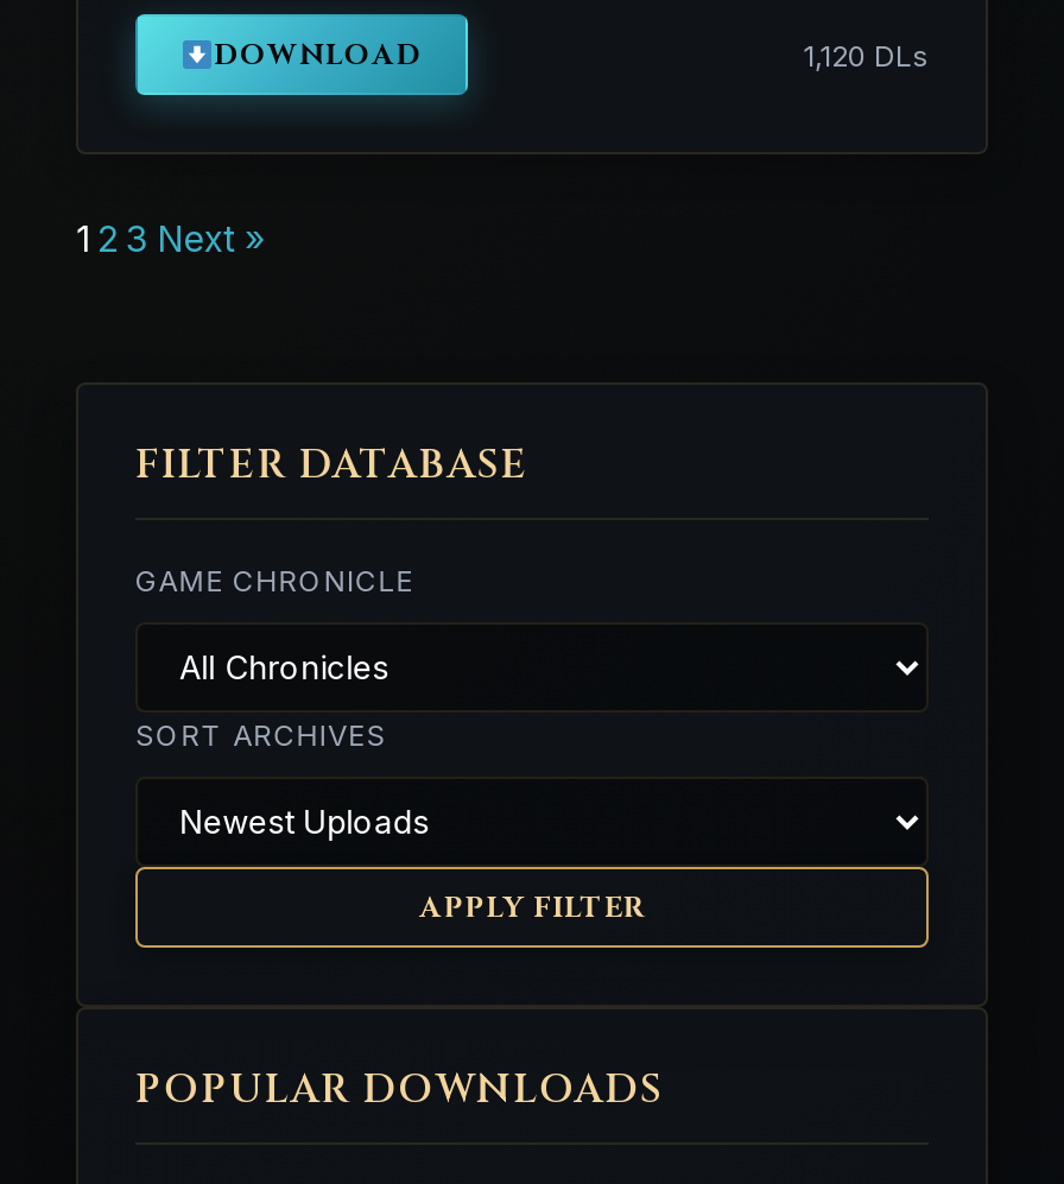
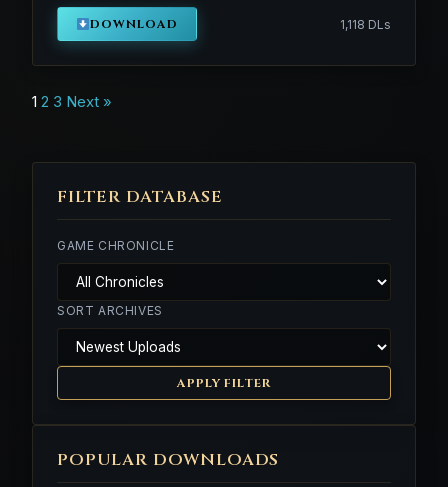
[803,37,929,73] 1,120 DLs -> [340,17,391,32] 1,118 DLs

